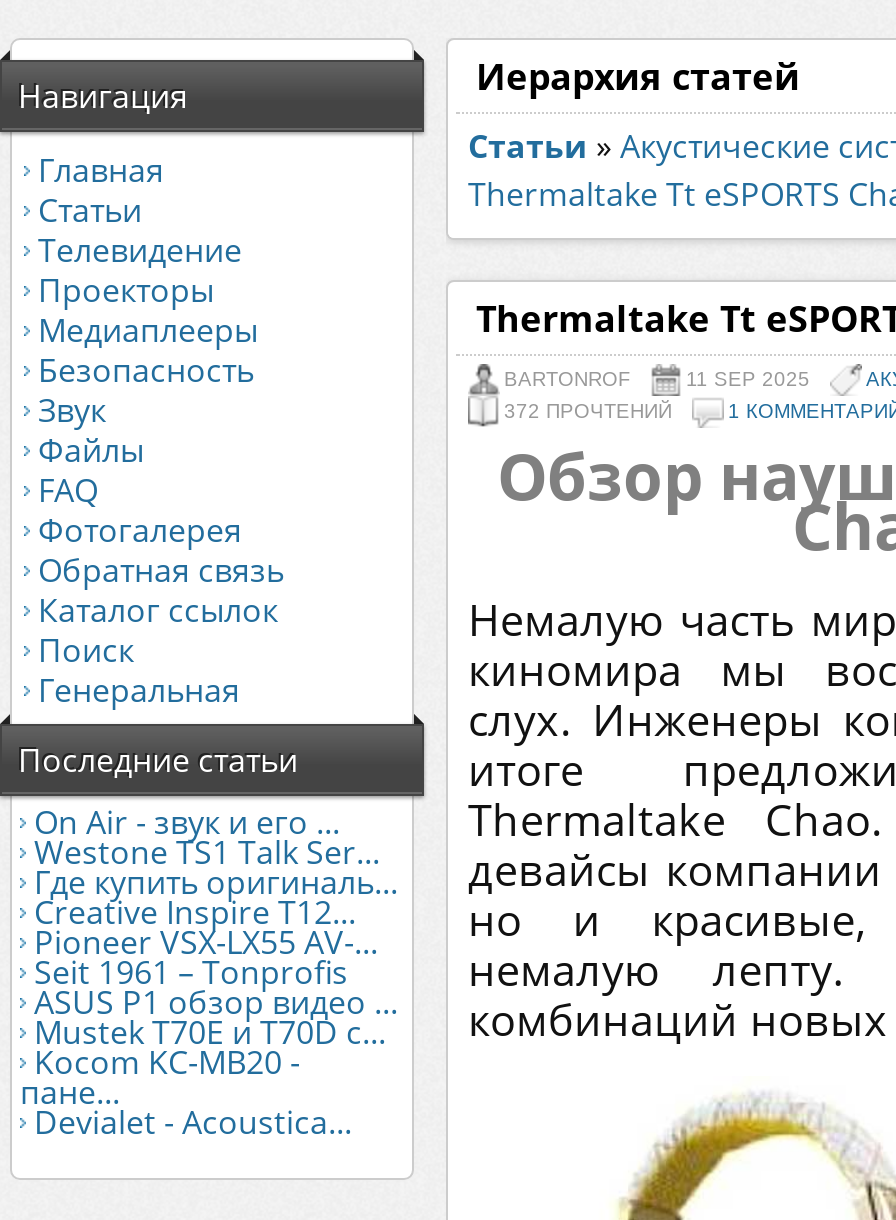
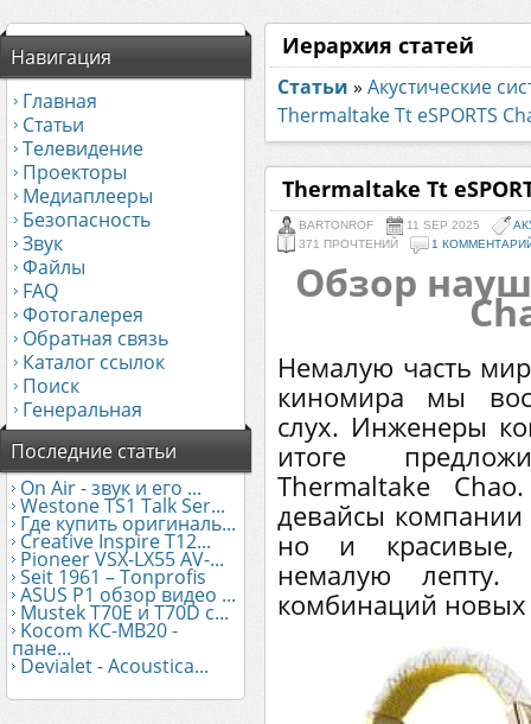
[504,400,672,422] 372 ПРОЧТЕНИЙ -> [299,237,398,250] 371 ПРОЧТЕНИЙ

